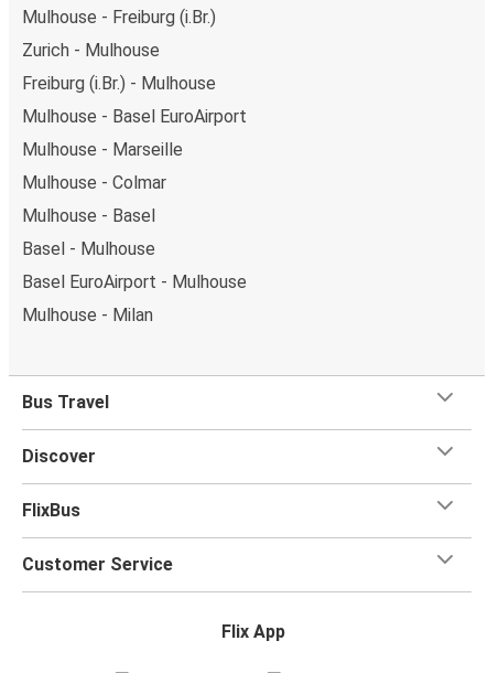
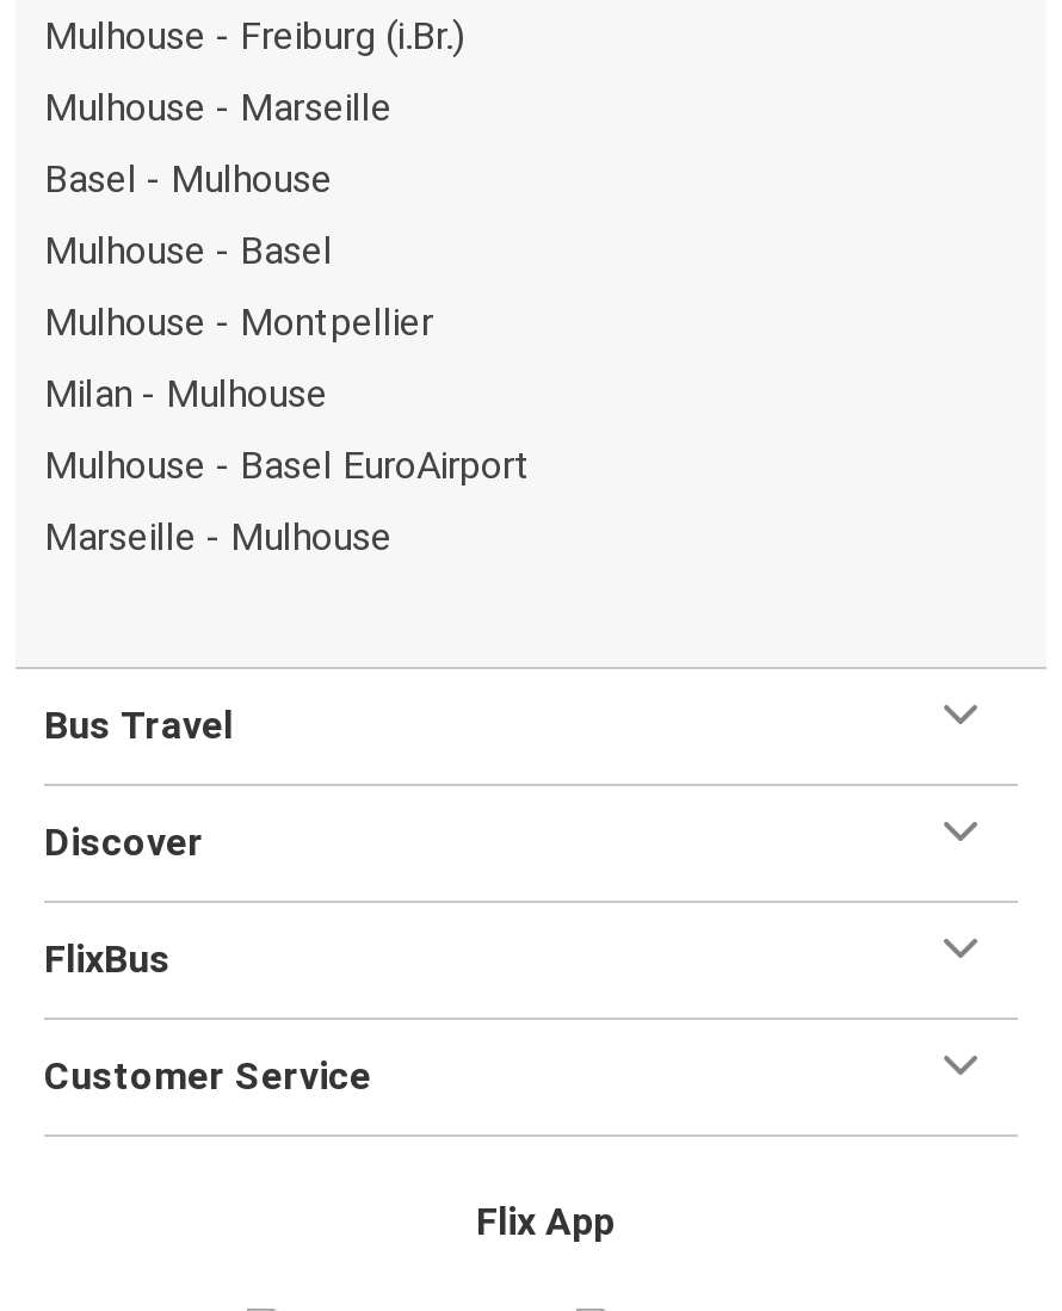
[22,39,216,93] Zurich - Mulhouse | Freiburg (i.Br.) - Mulhouse -> [44,298,433,415] Mulhouse - Montpellier | Milan - Mulhouse
moved [22,105,247,126] -> [44,441,531,487]: Mulhouse - Basel EuroAirport
moved [22,138,183,159] -> [44,84,393,129]: Mulhouse - Marseille
[22,172,247,325] Mulhouse - Colmar | Basel EuroAirport - Mulhouse | Mulhouse - Milan -> [44,513,393,558] Marseille - Mulhouse
moved [22,205,155,259] -> [44,155,333,272]: Mulhouse - Basel | Basel - Mulhouse

